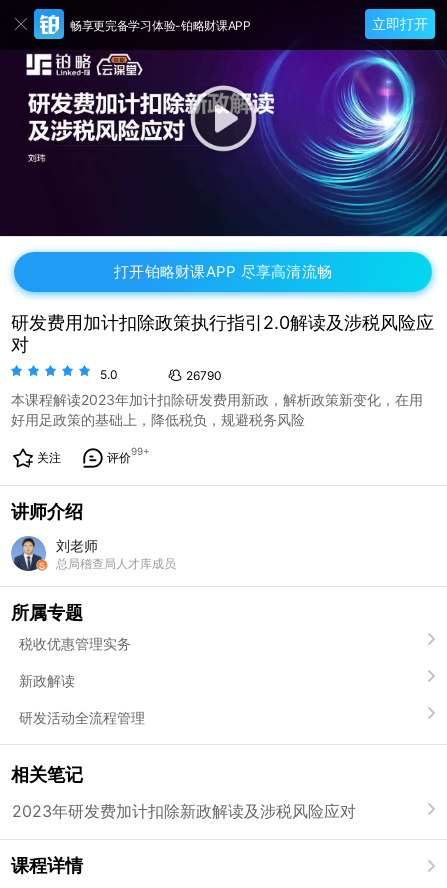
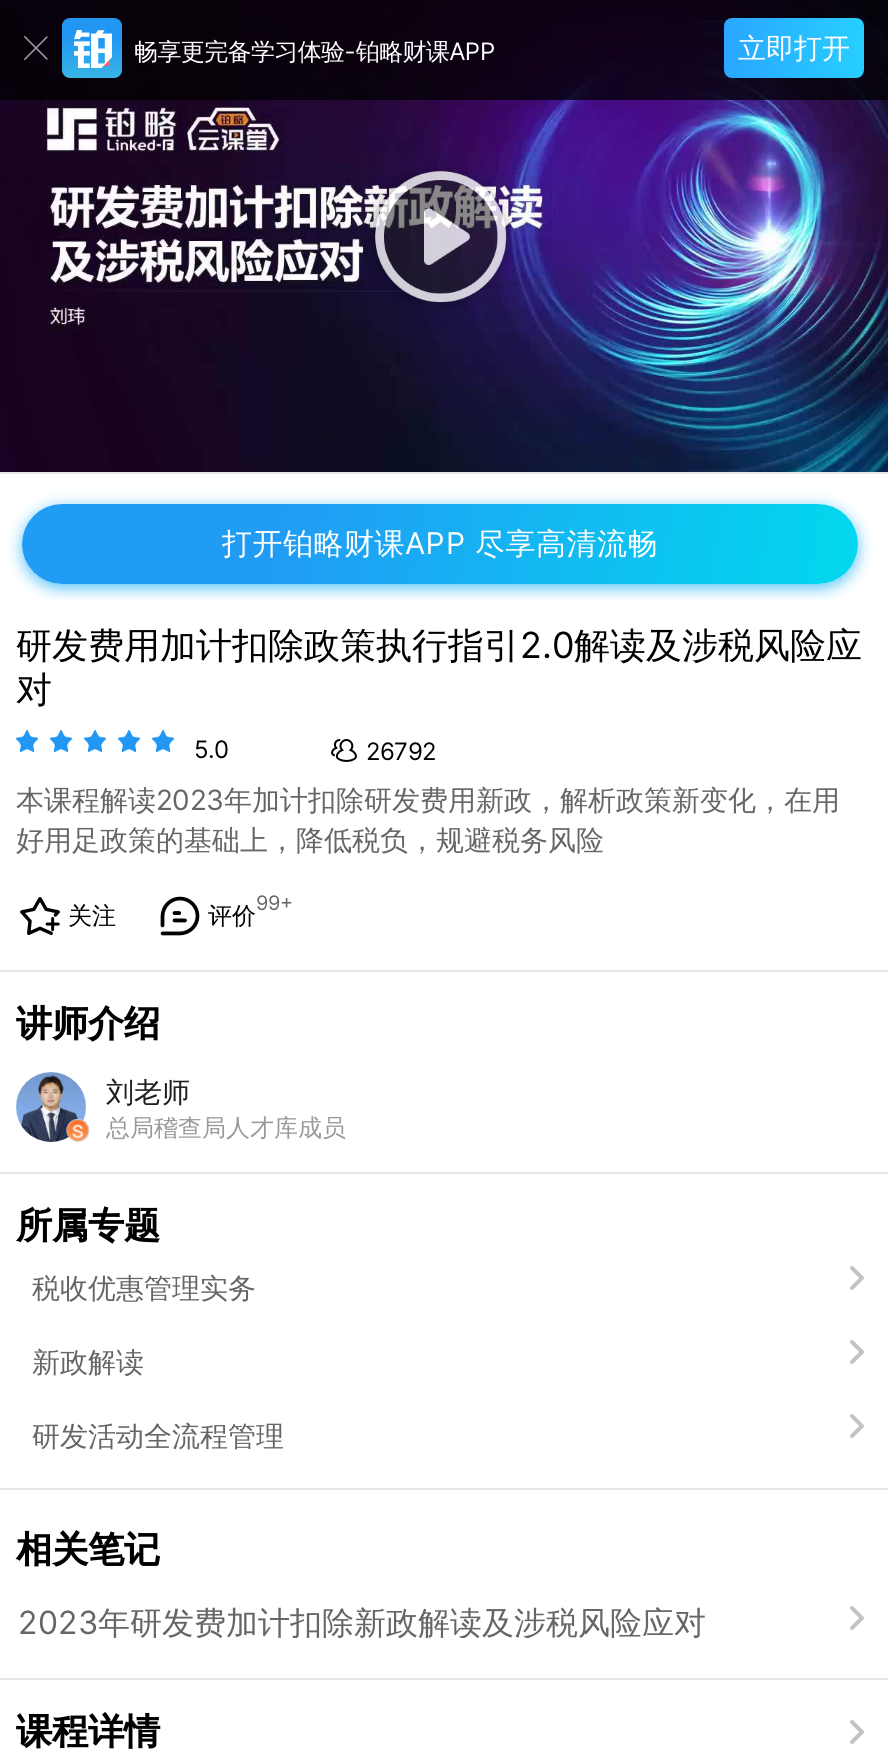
[186,368,222,383] 26790 -> [366,736,436,766] 26792

